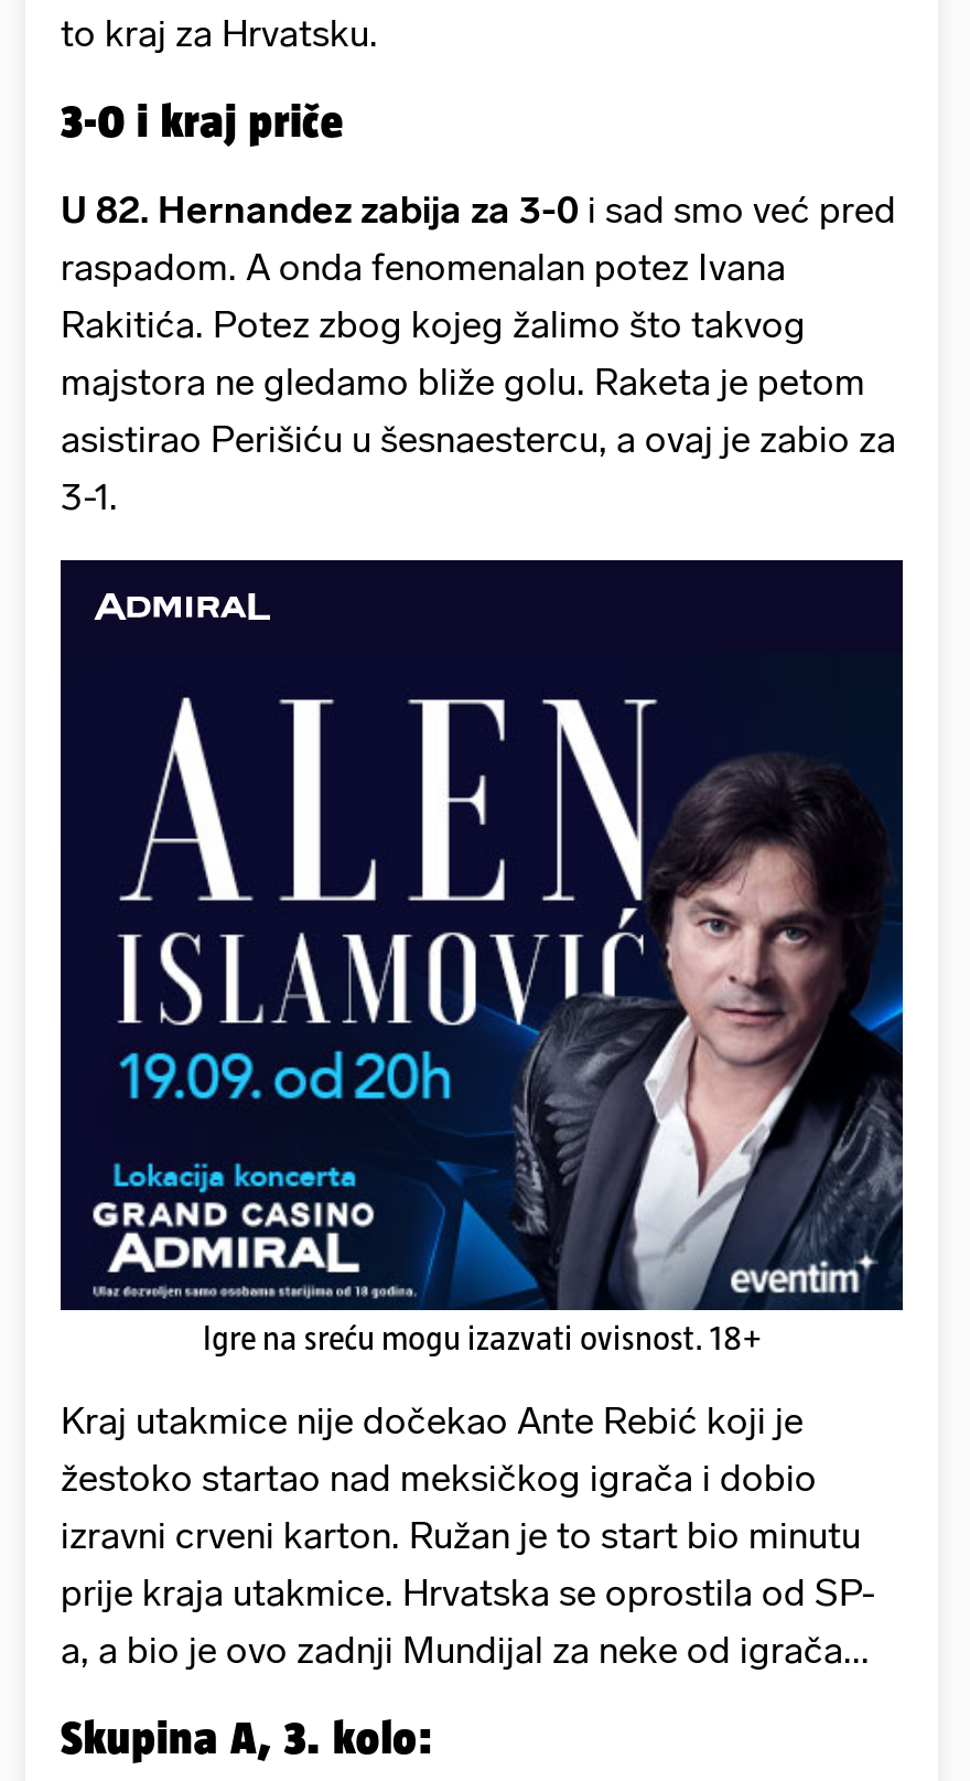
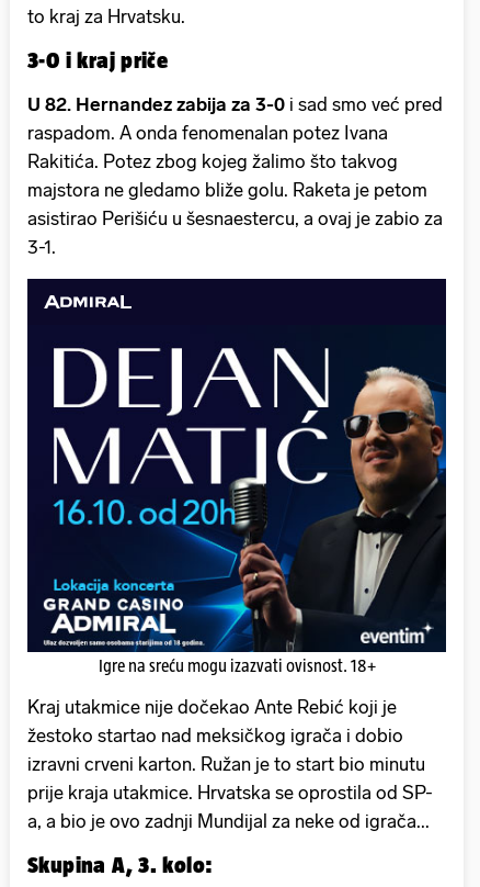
[114,695,905,1312] [image] -> [47,347,447,652] [image]

